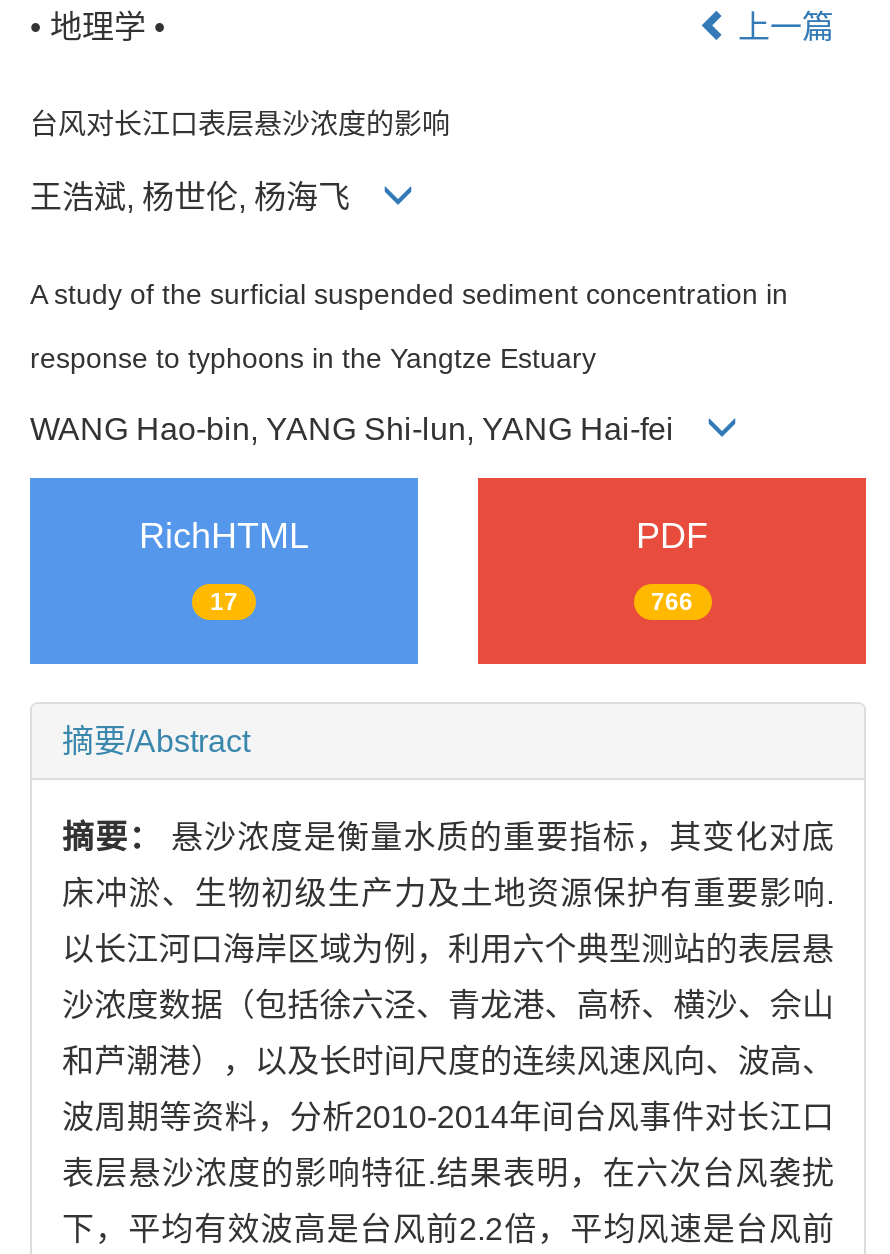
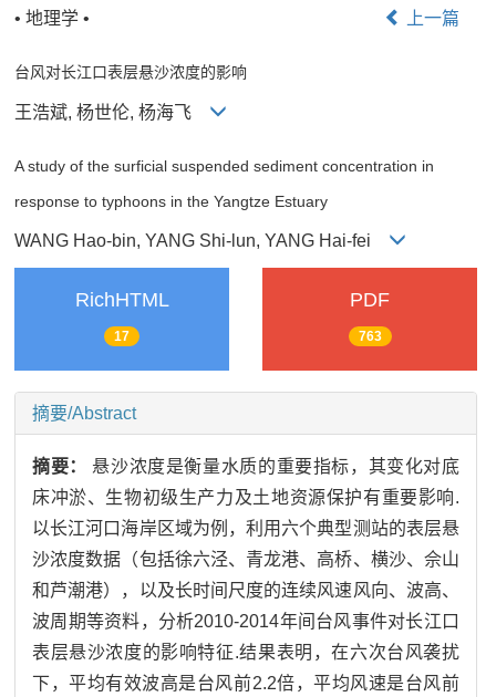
[651,588,693,616] 766 -> [358,329,381,344] 763

